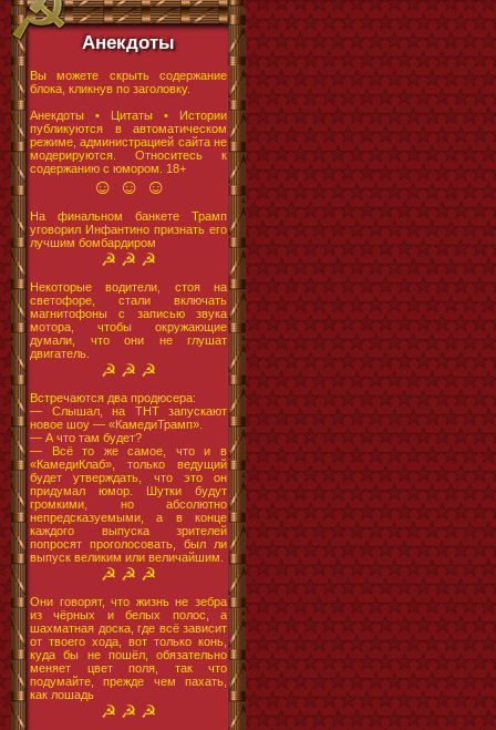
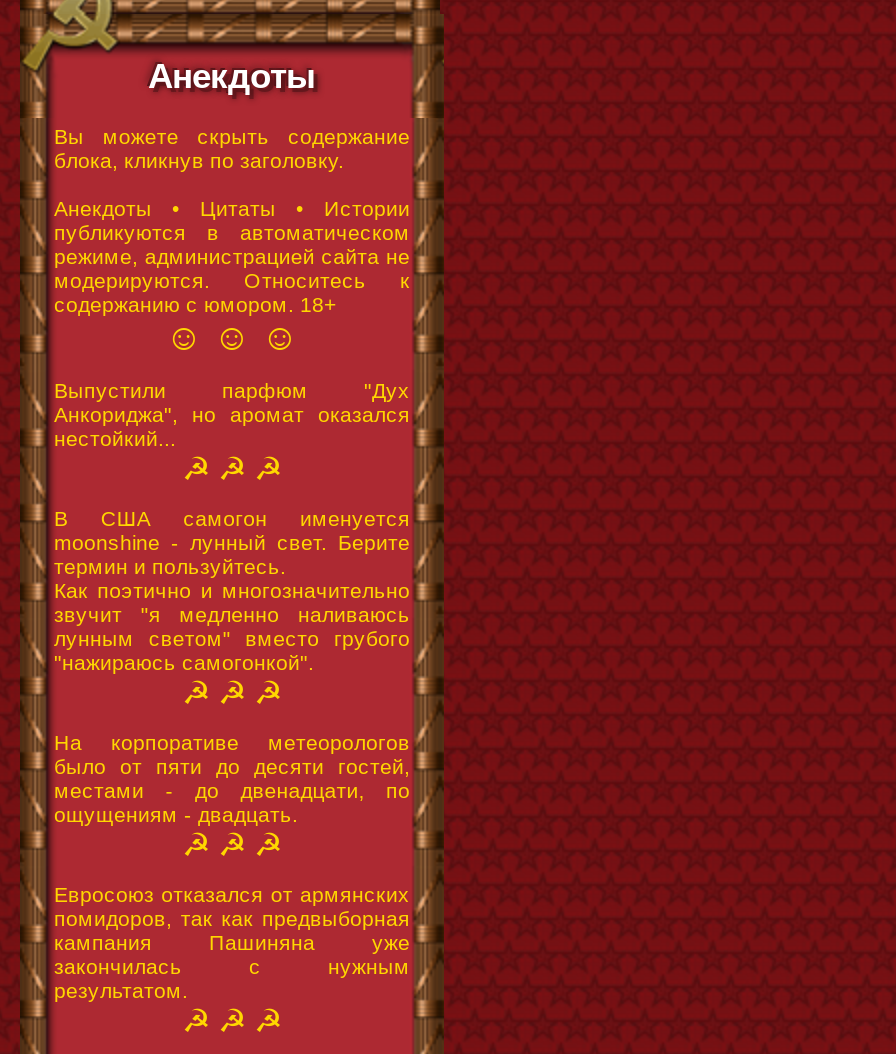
[30,209,227,249] На финальном банкете Трамп | уговорил Инфантино признать его | лучшим бомбардиром -> [54,378,410,450] Выпустили парфюм "Дух | Анкориджа", но аромат оказался | нестойкий...
[30,280,227,360] Некоторые водители, стоя на | светофоре, стали включать | магнитофоны с записью звука | мотора, чтобы окружающие | думали, что они не глушат | двигатель. -> [54,506,410,674] В США самогон именуется | moonshine - лунный свет. Берите | термин и пользуйтесь. | Как поэтично и многозначительно | звучит "я медленно наливаюсь | лунным светом" вместо грубого | "нажираюсь самогонкой".
[30,391,227,564] Встречаются два продюсера: | — Слышал, на ТНТ запускают | новое шоу — «КамедиТрамп». | — А что там будет? | — Всё то же самое, что и в | «КамедиКлаб», только ведущий | будет утверждать, что это он | придумал юмор. Шутки будут | громкими, но абсолютно | непредсказуемыми, а в конце | каждого выпуска зрителей | попросят проголосовать, был ли | выпуск великим или величайшим. -> [54,730,410,826] На корпоративе метеорологов | было от пяти до десяти гостей, | местами - до двенадцати, по | ощущениям - двадцать.
[30,595,227,701] Они говорят, что жизнь не зебра | из чёрных и белых полос, а | шахматная доска, где всё зависит | от твоего хода, вот только конь, | куда бы не пошёл, обязательно | меняет цвет поля, так что | подумайте, прежде чем пахать, | как лошадь -> [54,882,410,1002] Евросоюз отказался от армянских | помидоров, так как предвыборная | кампания Пашиняна уже | закончилась с нужным | результатом.

